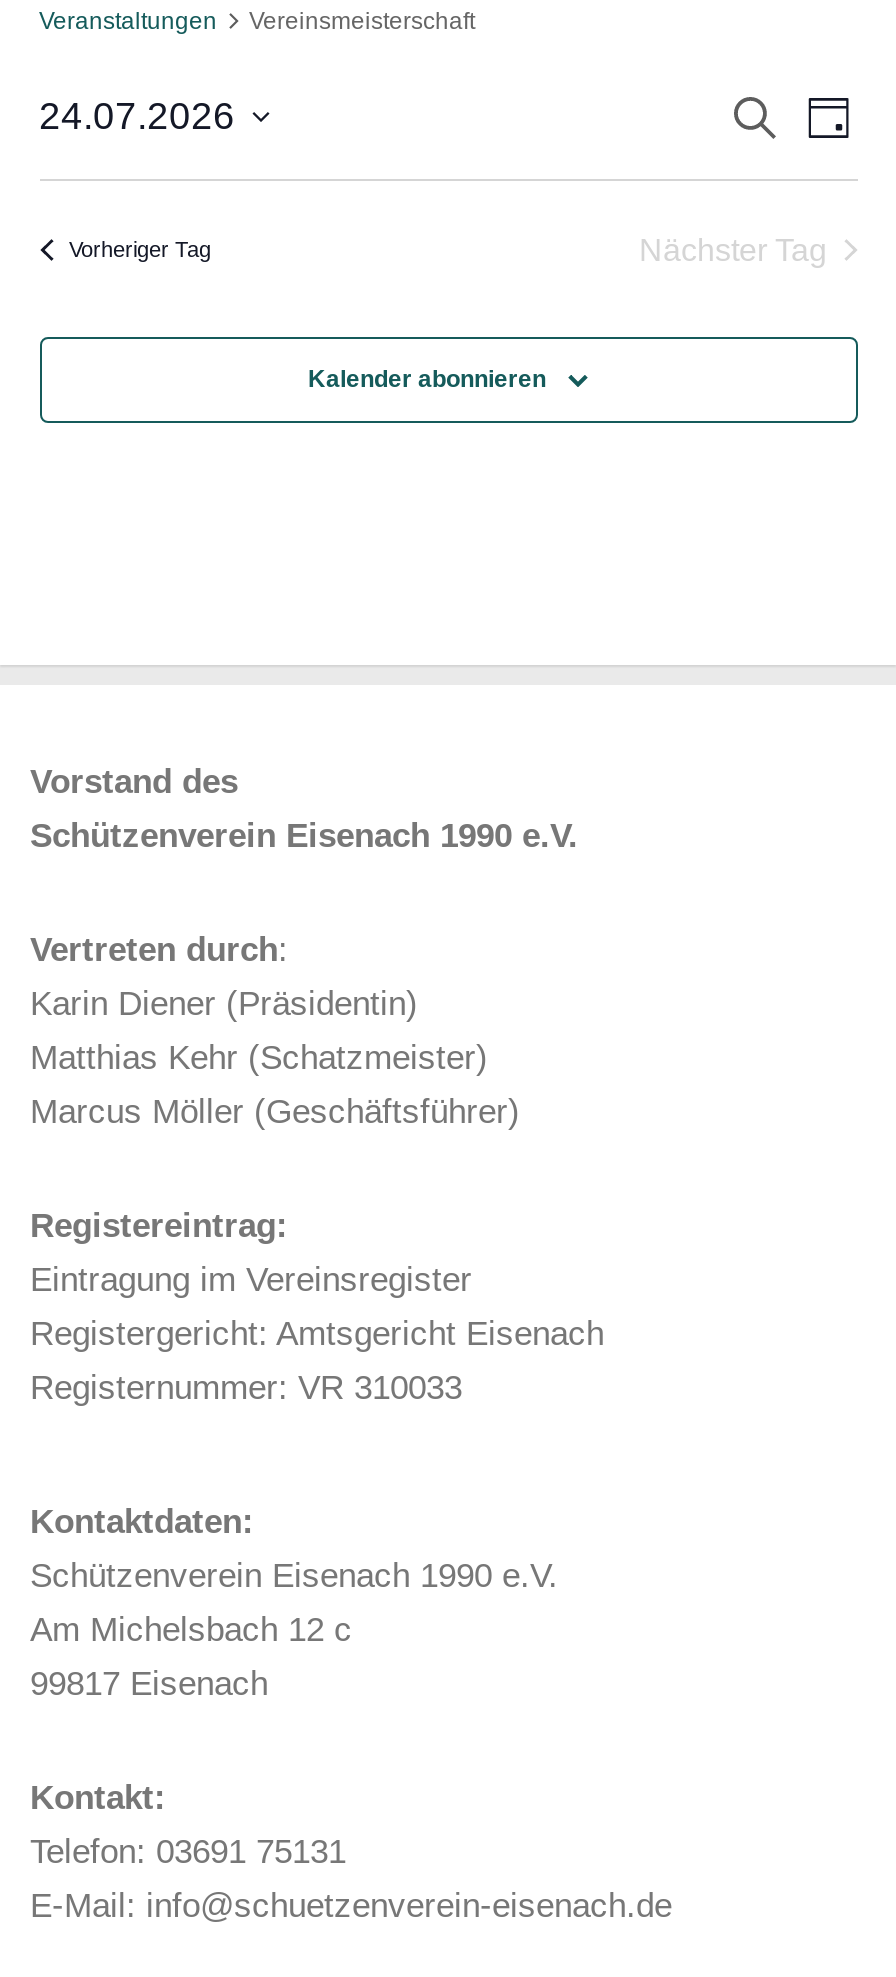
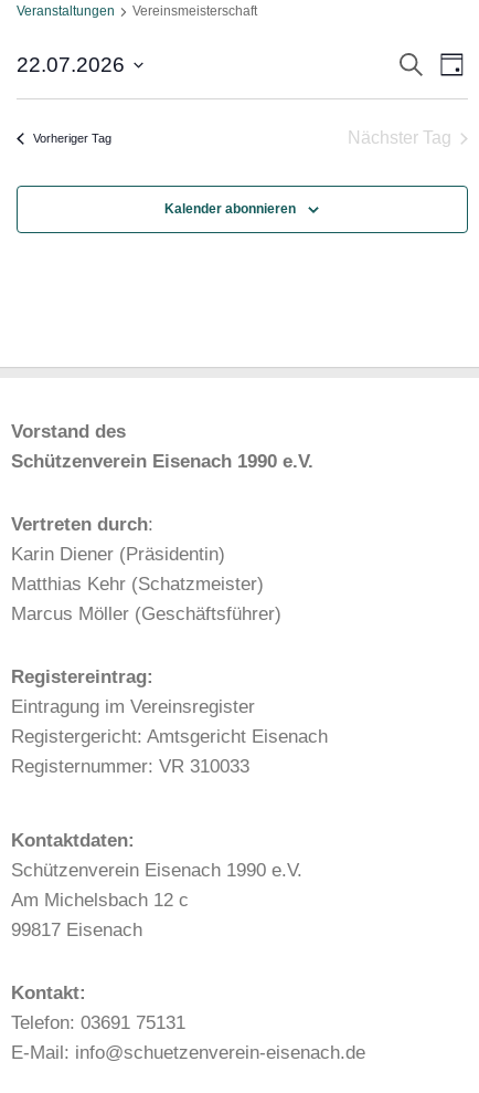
[39,96,235,138] 24.07.2026 -> [16,53,124,76] 22.07.2026

